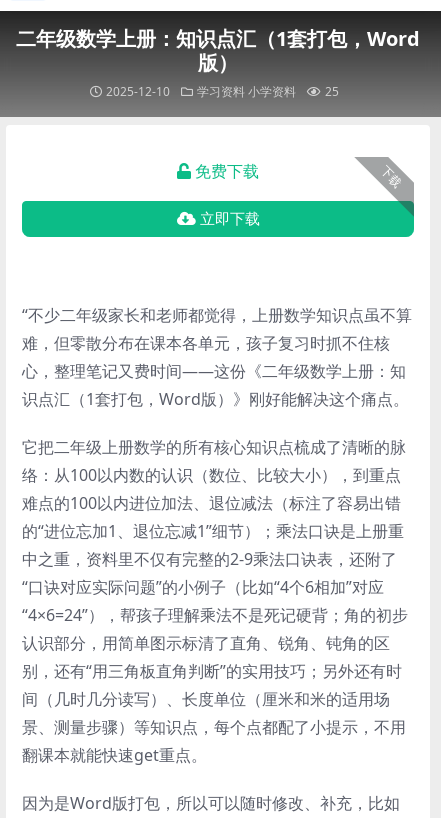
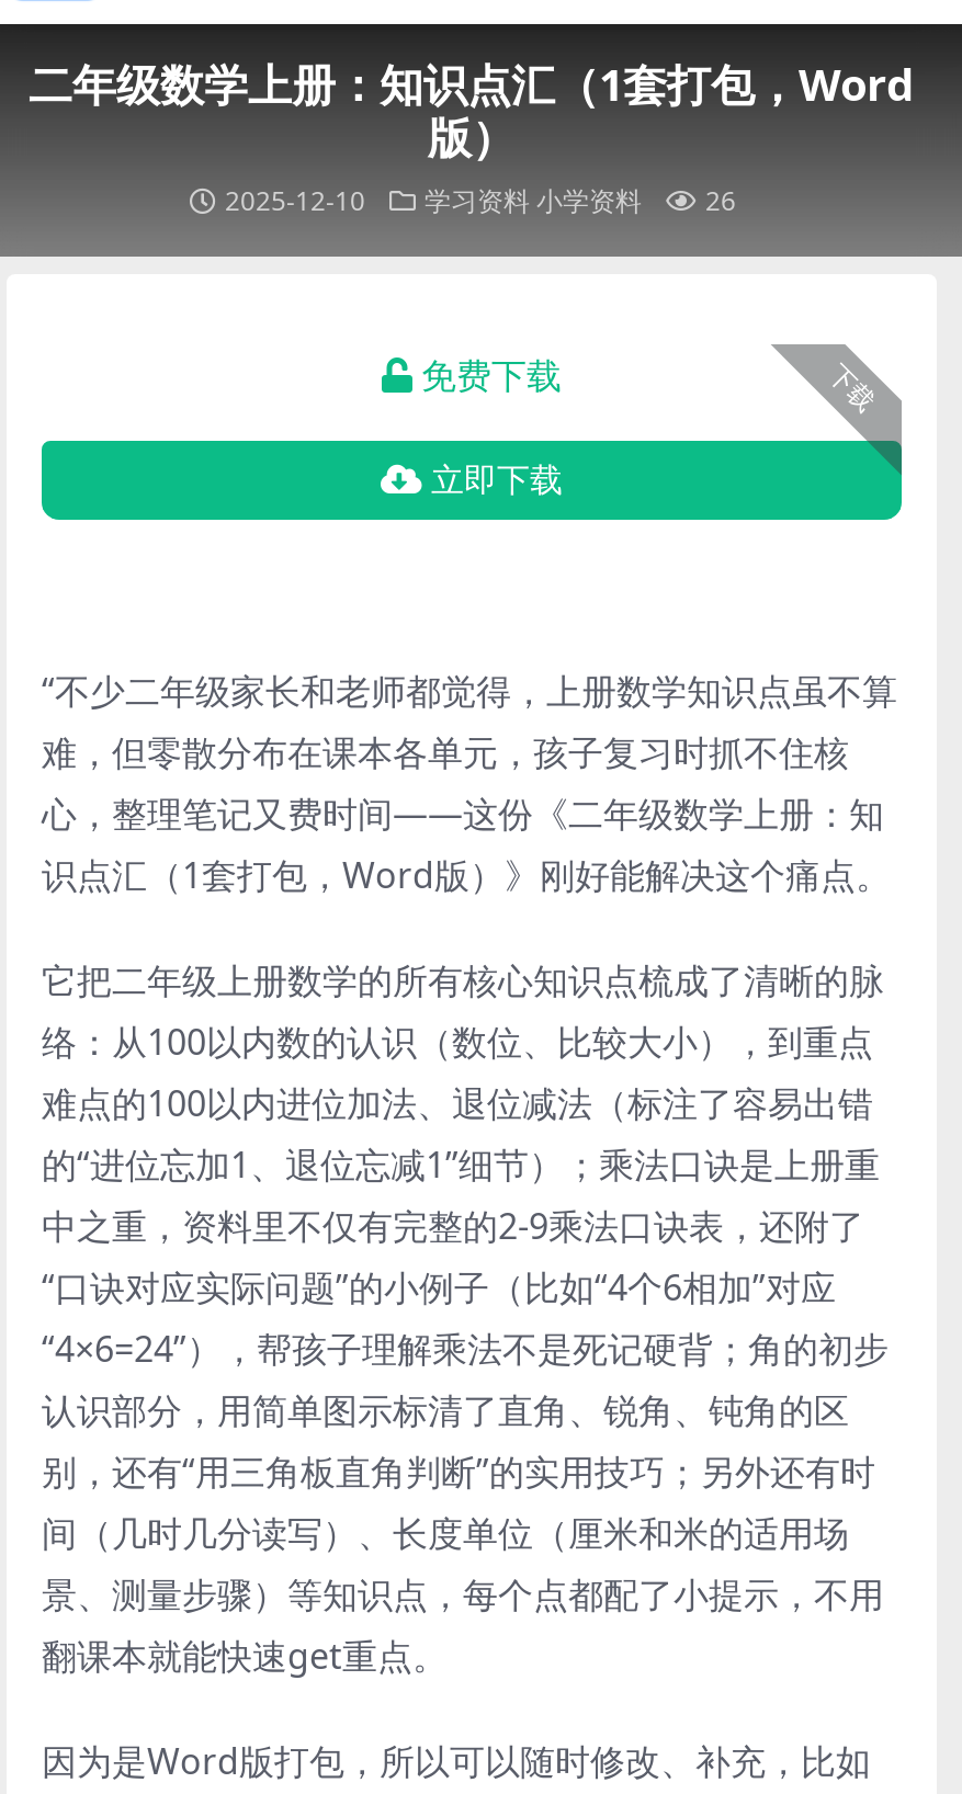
[105,83,338,100] 2025-12-10 学习资料 小学资料 25 -> [225,182,736,219] 2025-12-10 学习资料 小学资料 26

